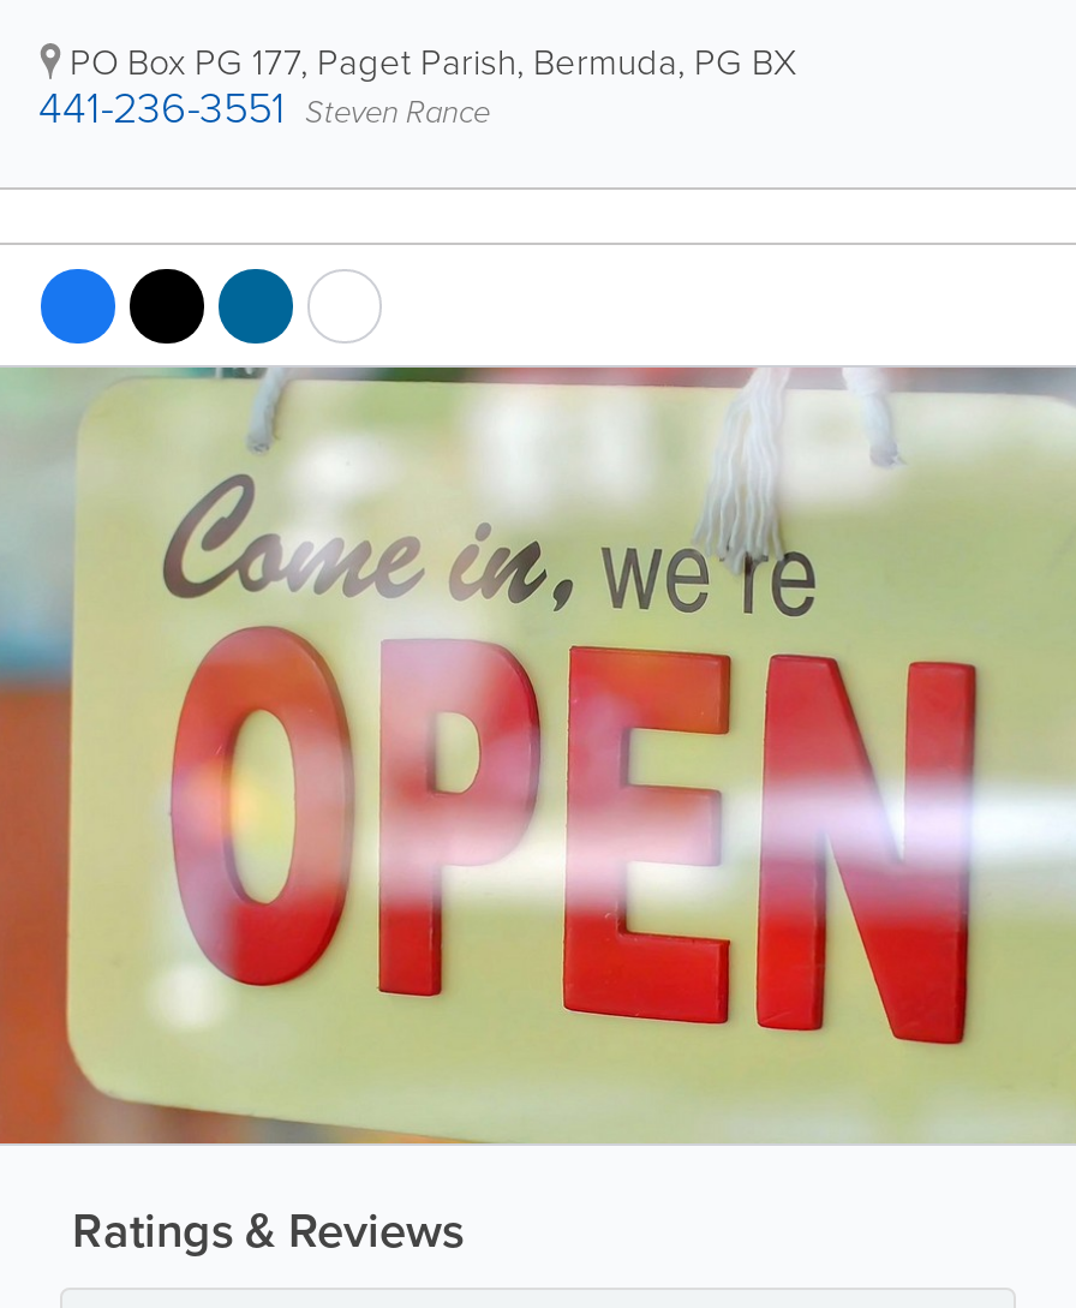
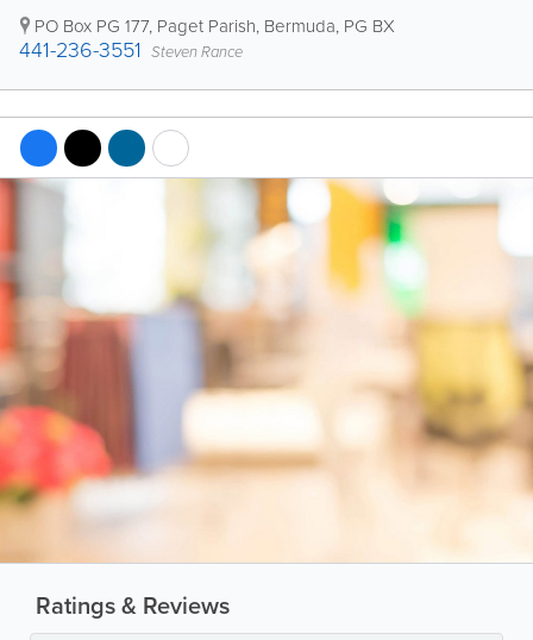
[7,365,1069,1146] [image] -> [4,177,529,564] [image]

